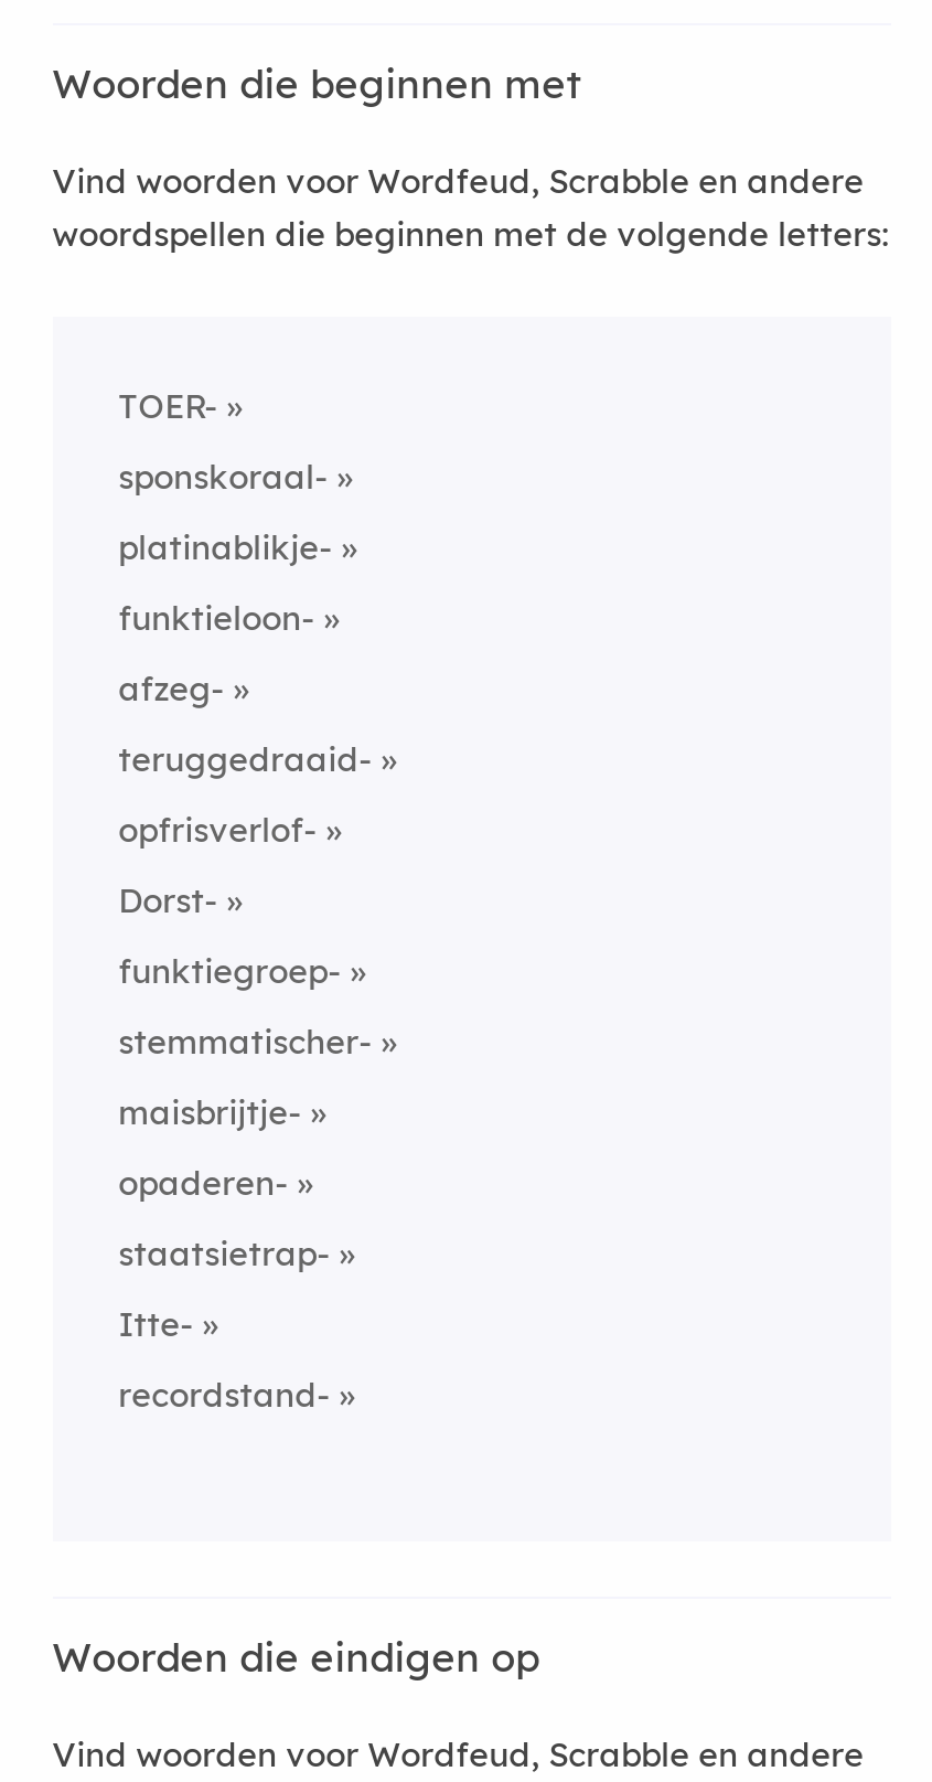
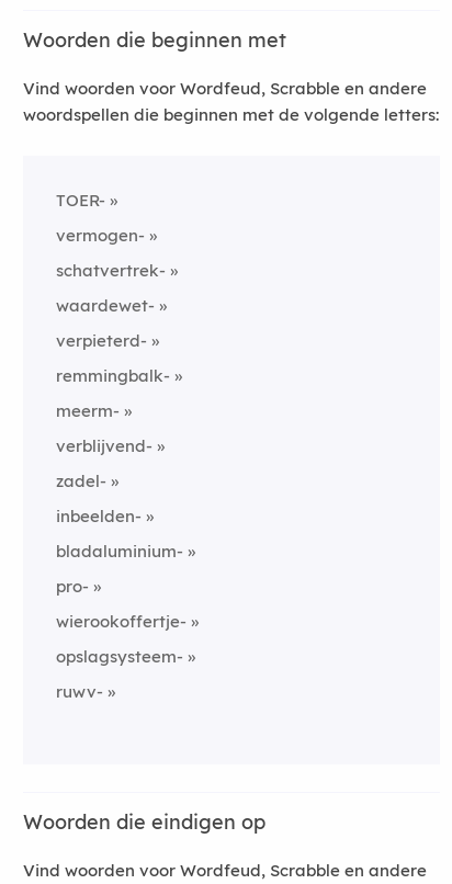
[118,456,328,498] sponskoraal- -> [56,225,144,246] vermogen-
[118,526,332,568] platinablikje- -> [56,260,165,281] schatvertrek-
[118,597,315,639] funktieloon- -> [56,295,154,316] waardewet-
[118,668,224,709] afzeg- -> [56,330,147,351] verpieterd-
[118,738,372,780] teruggedraaid- -> [56,365,170,386] remmingbalk-
[118,809,317,851] opfrisverlof- -> [56,400,119,421] meerm-
[118,879,218,921] Dorst- -> [56,435,152,456] verblijvend-
[118,950,341,992] funktiegroep- -> [56,471,106,491] zadel-
[118,1021,372,1063] stemmatischer- -> [56,506,141,526] inbeelden-
[118,1091,301,1133] maisbrijtje- -> [56,541,183,562] bladaluminium-
[118,1162,288,1204] opaderen- -> [56,576,88,597] pro-
[118,1233,330,1274] staatsietrap- -> [56,611,186,632] wierookoffertje-
[118,1303,193,1345] Itte- -> [56,646,183,667] opslagsysteem-
[118,1374,330,1416] recordstand- -> [56,681,103,702] ruwv-

